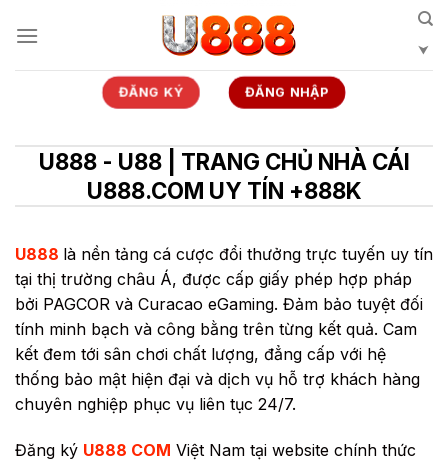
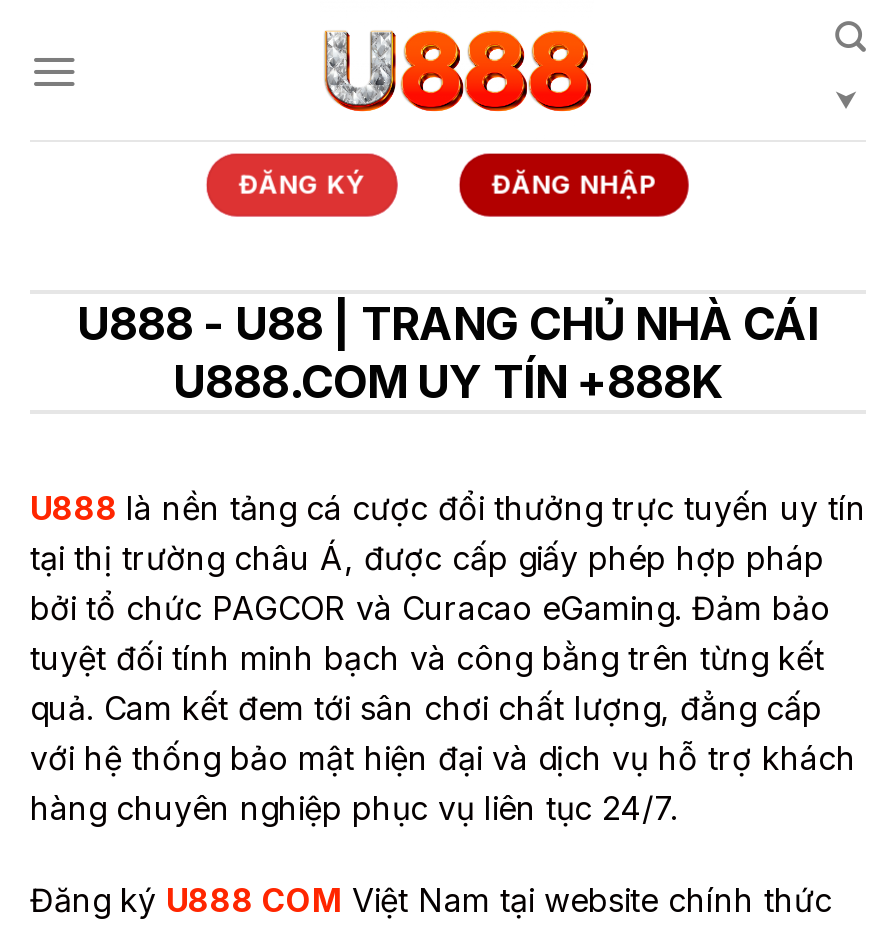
[15,294,423,414] bởi PAGCOR và Curacao eGaming. Đảm bảo tuyệt đối | tính minh bạch và công bằng trên từng kết quả. Cam | kết đem tới sân chơi chất lượng, đẳng cấp với hệ | thống bảo mật hiện đại và dịch vụ hỗ trợ khách hàng | chuyên nghiệp phục vụ liên tục 24/7. -> [30,588,856,828] bởi tổ chức PAGCOR và Curacao eGaming. Đảm bảo | tuyệt đối tính minh bạch và công bằng trên từng kết | quả. Cam kết đem tới sân chơi chất lượng, đẳng cấp | với hệ thống bảo mật hiện đại và dịch vụ hỗ trợ khách | hàng chuyên nghiệp phục vụ liên tục 24/7.

